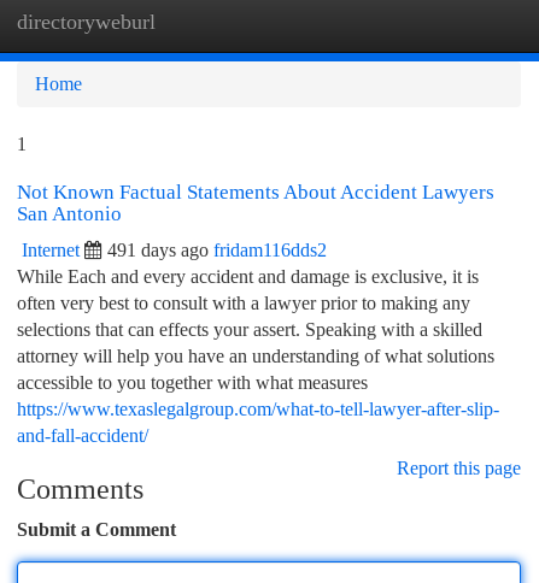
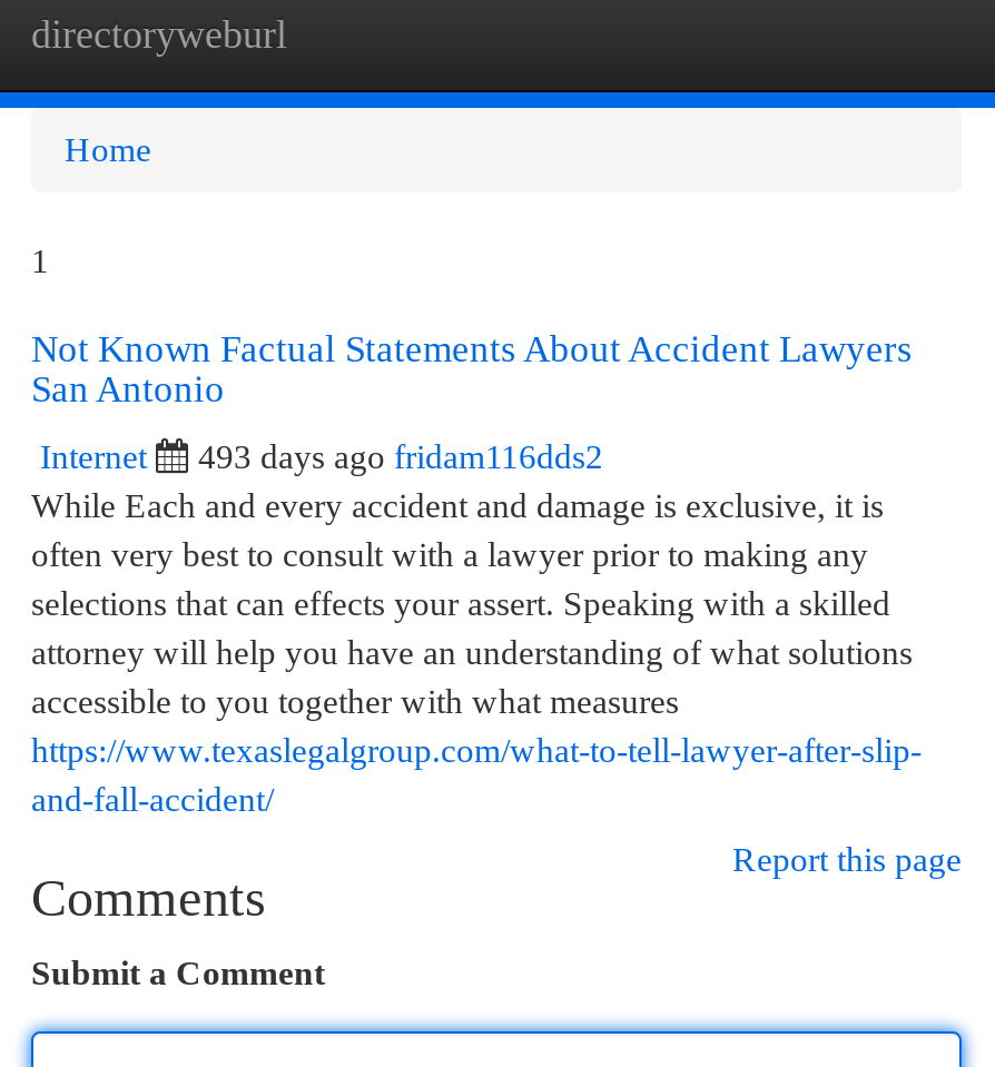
[107,240,327,260] 491 days ago fridam116dds2 -> [198,437,603,475] 493 days ago fridam116dds2

